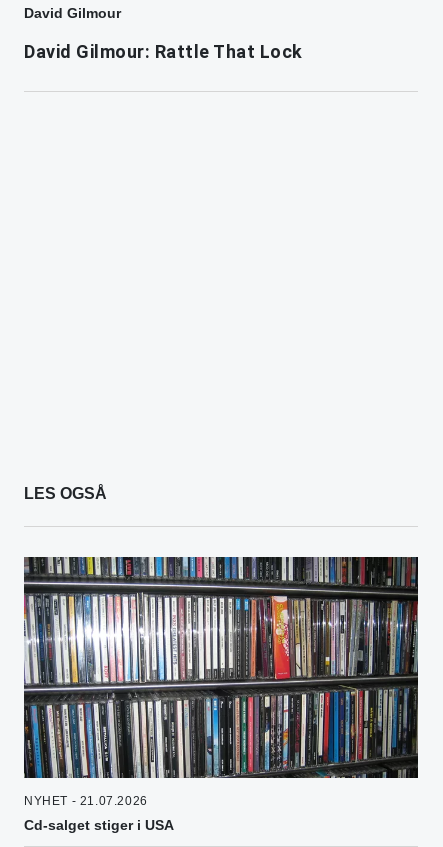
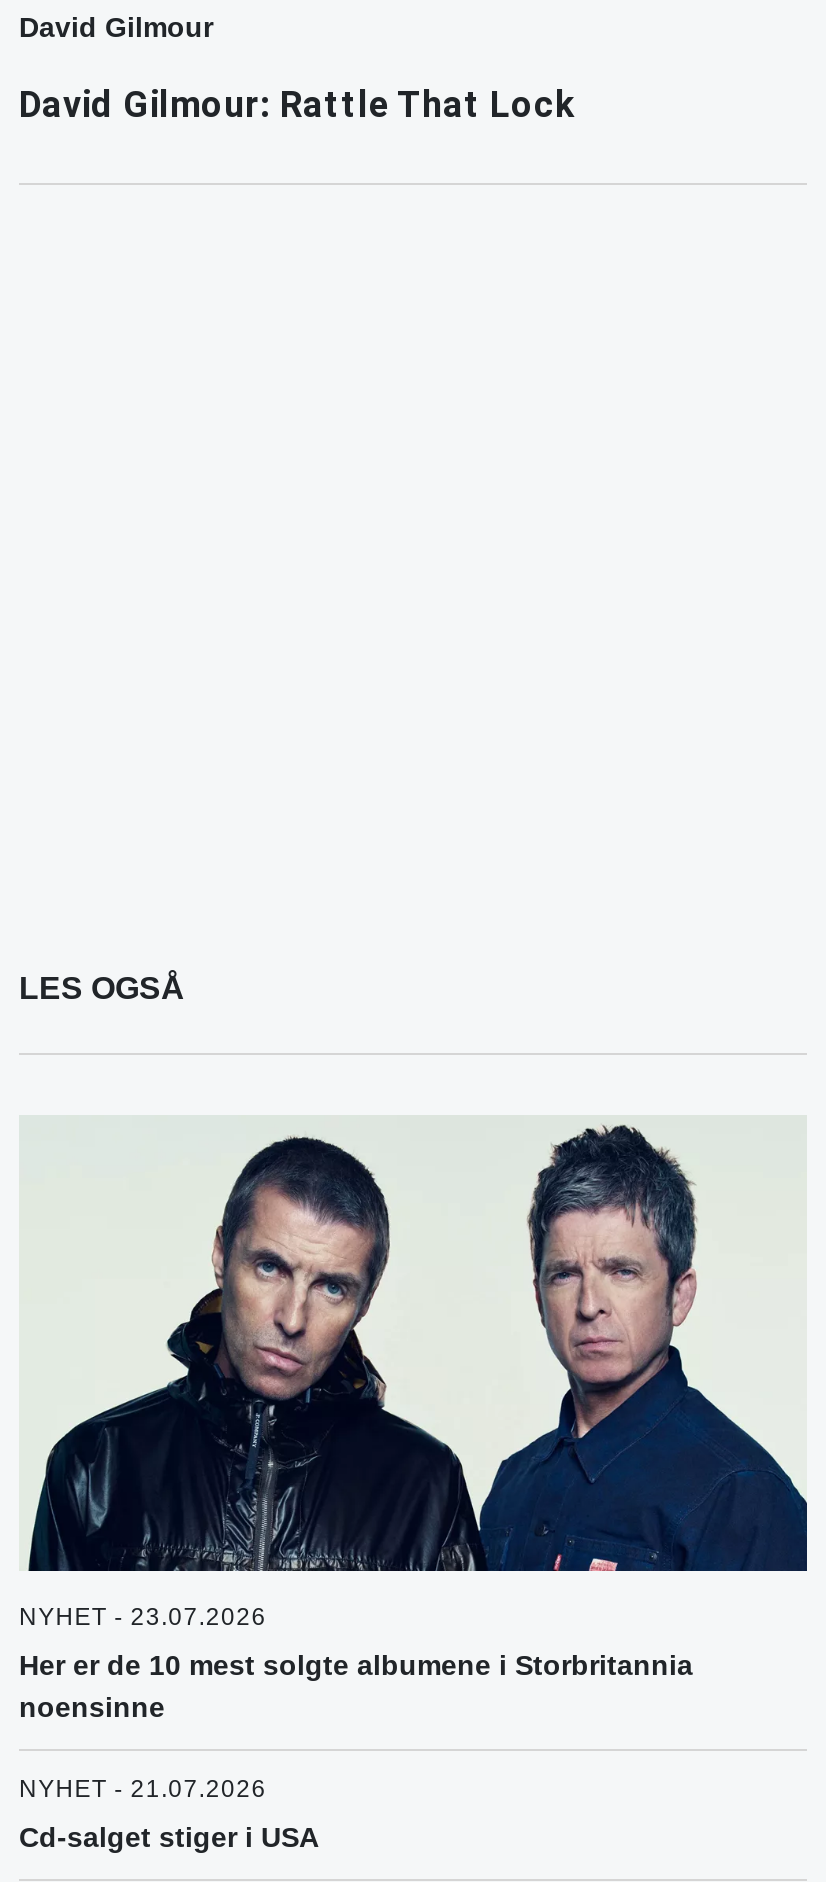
none -> [19,1603,693,1723] NYHET - 23.07.2026 | Her er de 10 mest solgte albumene i Storbritannia | noensinne
[23,556,419,779] [image] -> [19,1122,807,1574] [image]

